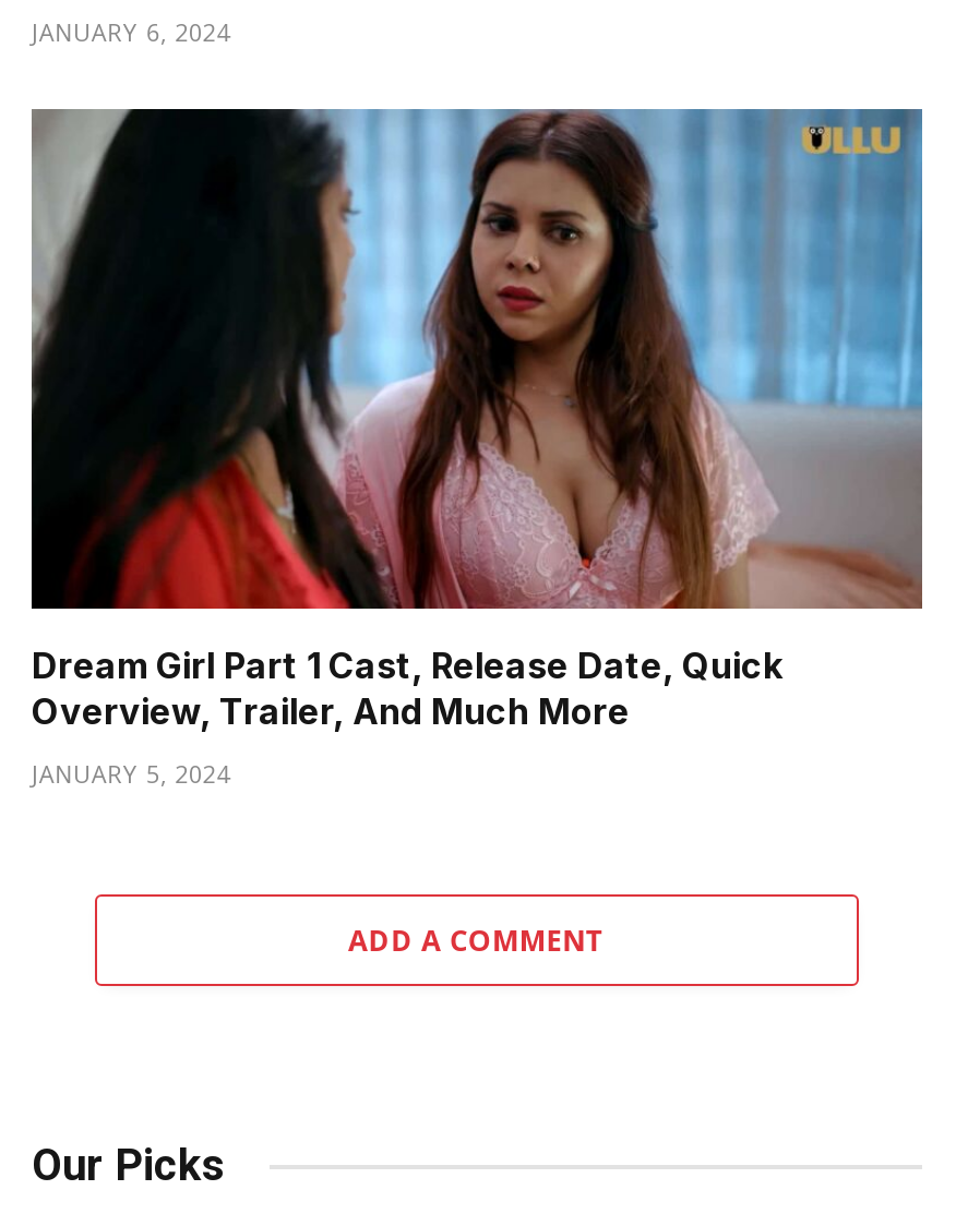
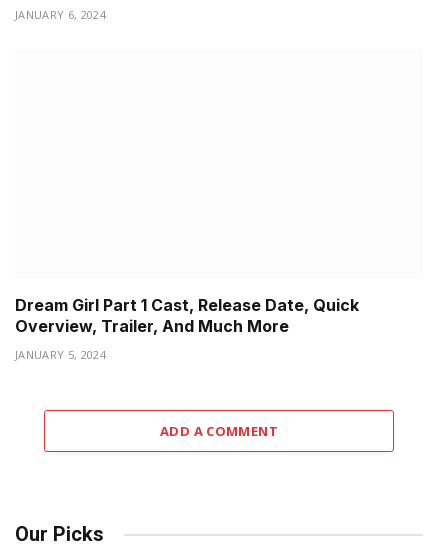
[29,107,924,611] [image] -> none

